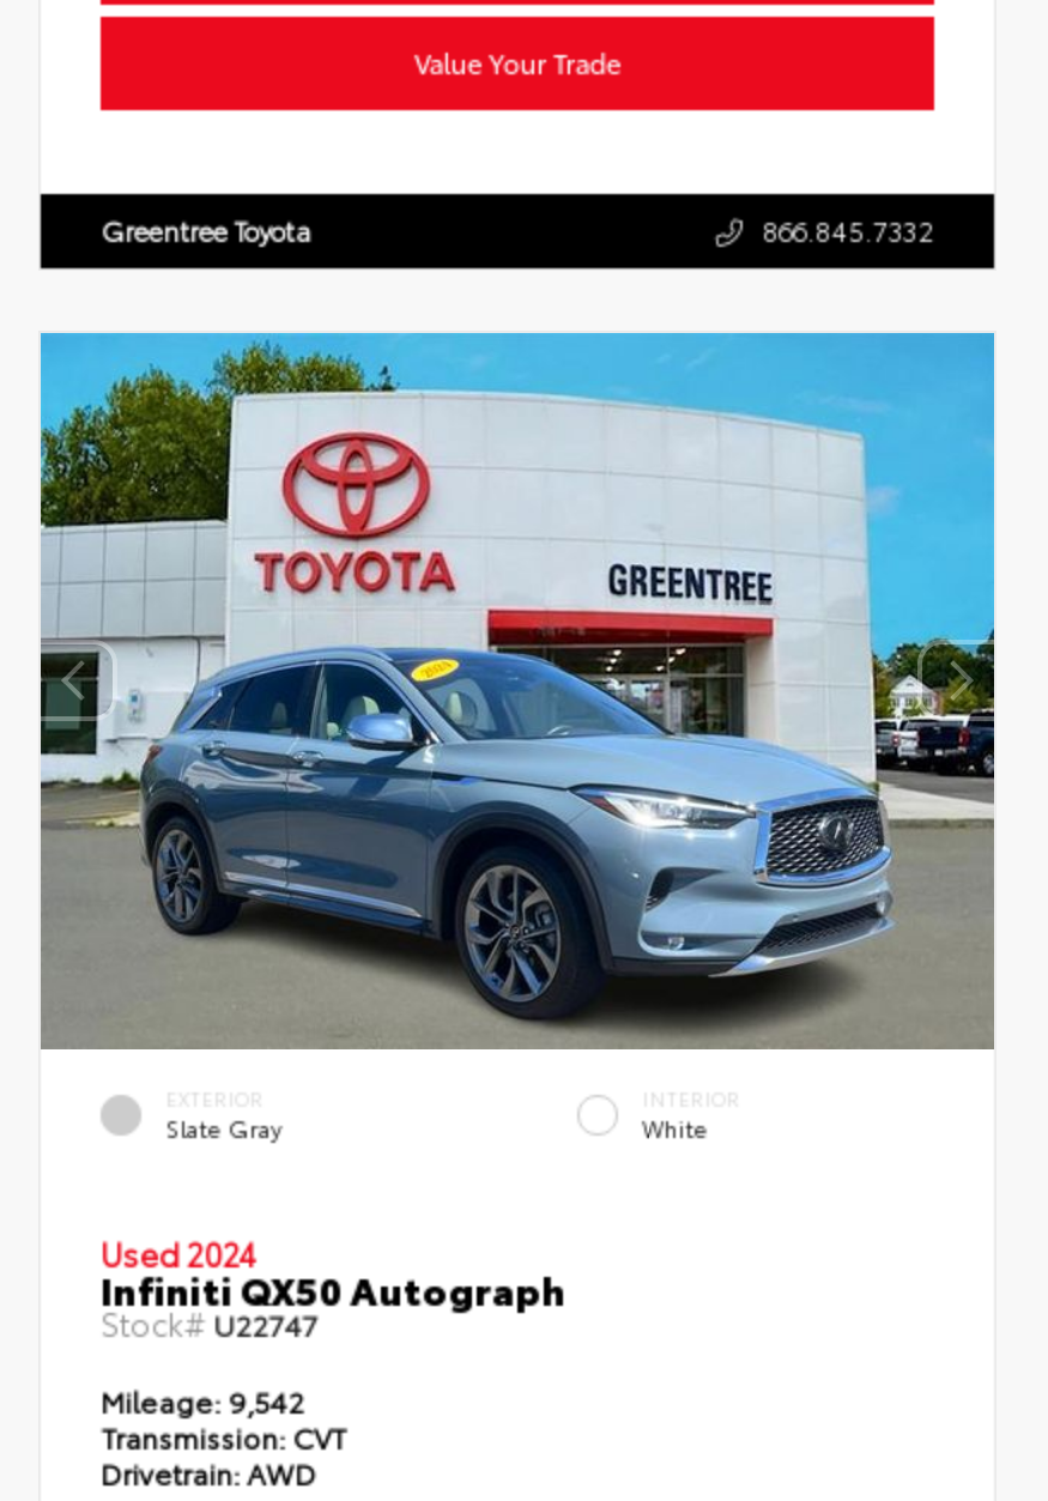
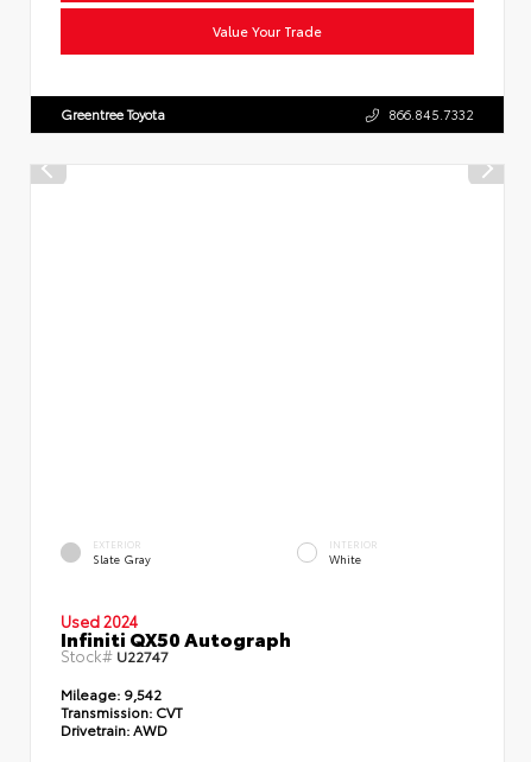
[38,331,996,1052] [image] -> none

